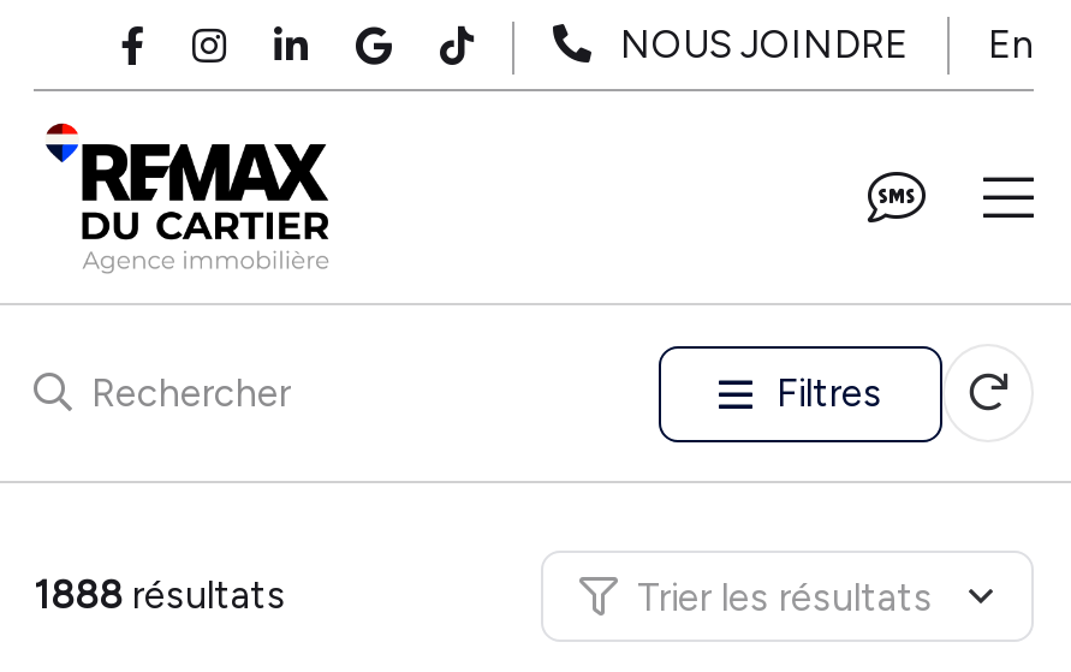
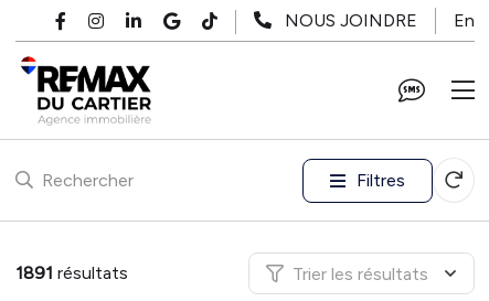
[34,572,286,618] 1888 résultats -> [15,262,128,283] 1891 résultats

